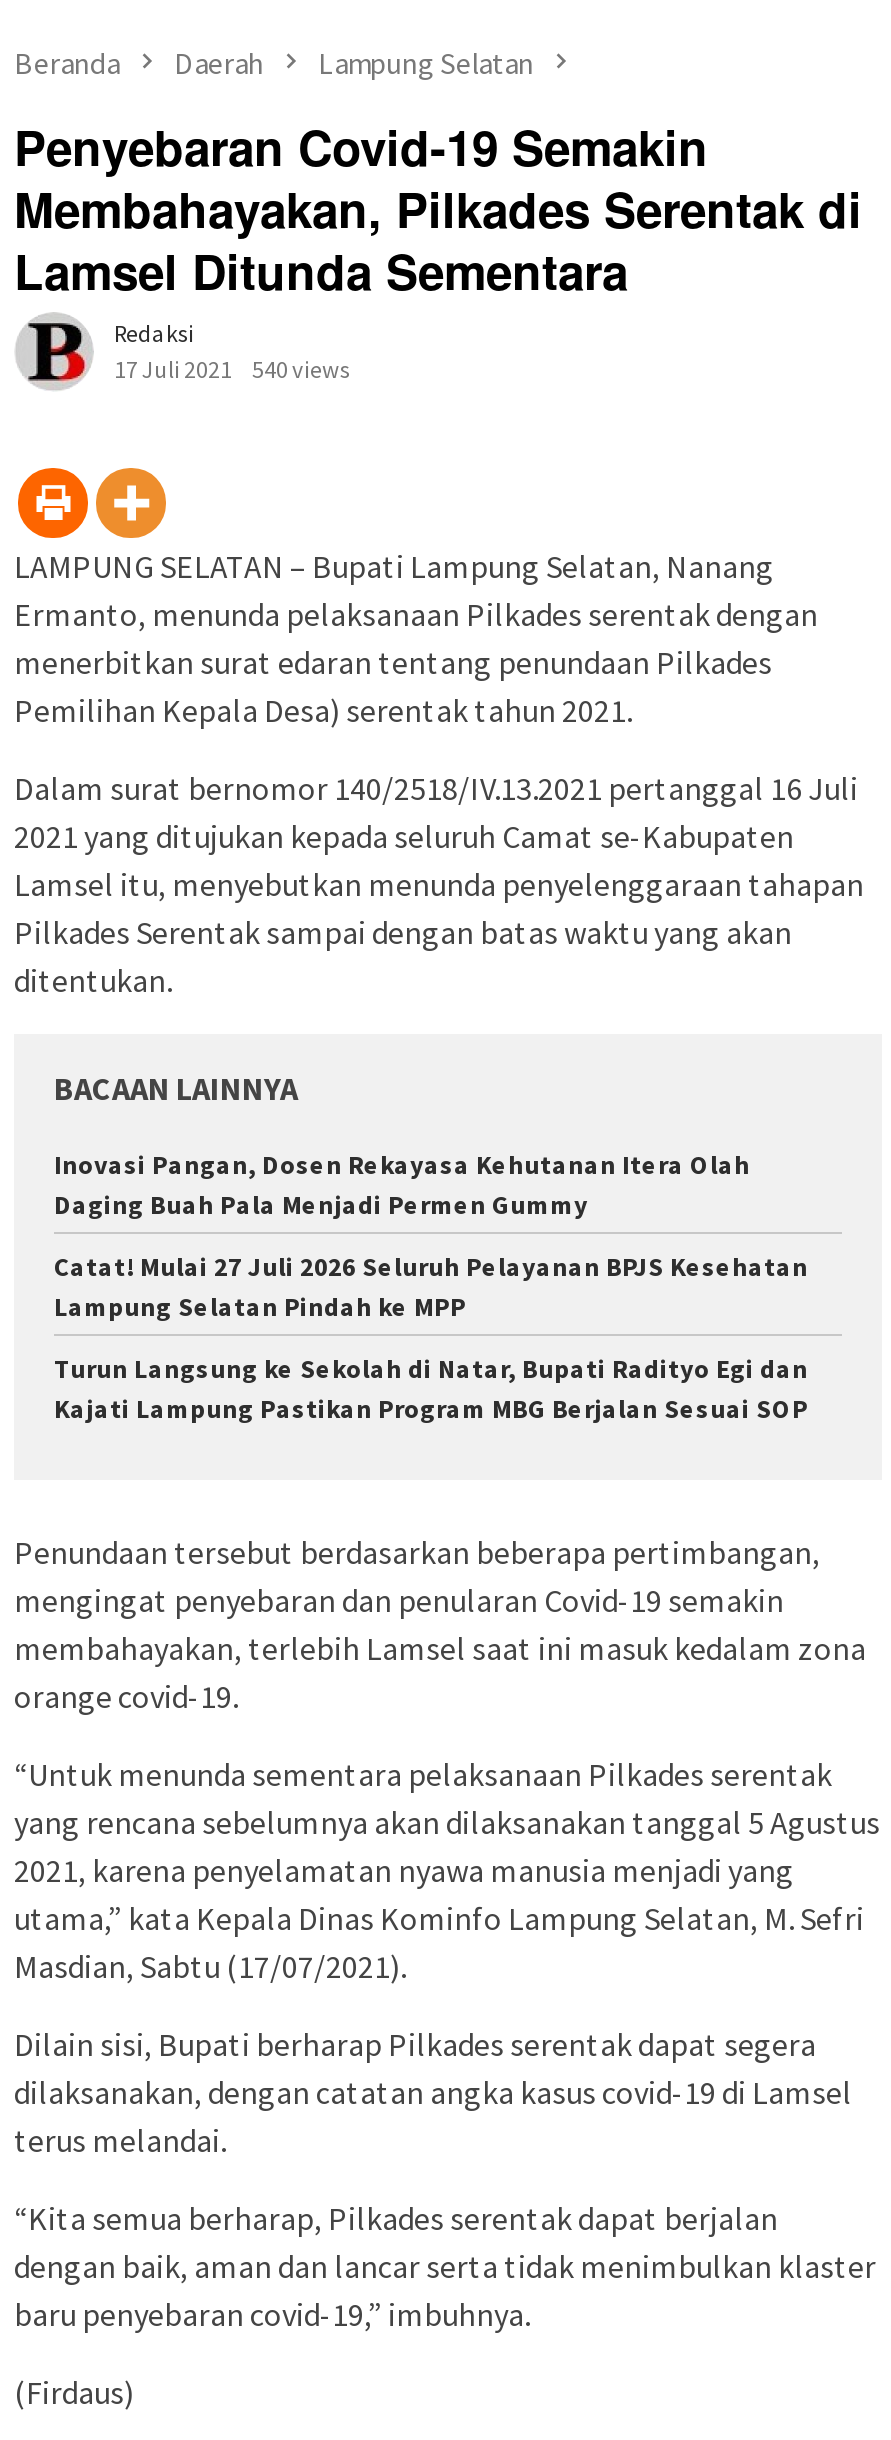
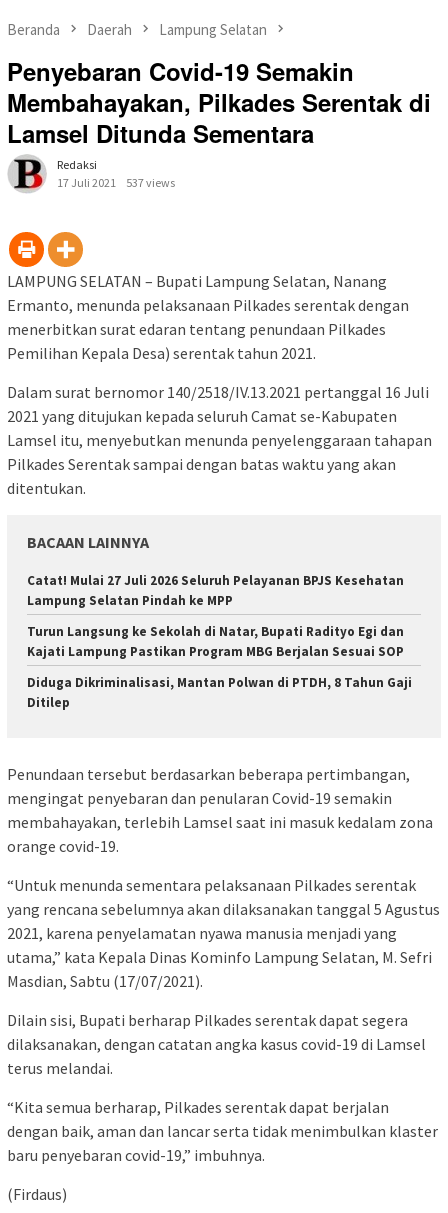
[114,355,350,385] 17 Juli 2021 540 views -> [57,175,175,190] 17 Juli 2021 537 views
[54,1149,750,1223] Inovasi Pangan, Dosen Rekayasa Kehutanan Itera Olah | Daging Buah Pala Menjadi Permen Gummy -> none
moved [54,1251,808,1427] -> [27,572,404,660]: Catat! Mulai 27 Juli 2026 Seluruh Pelayanan BPJS Kesehatan | Lampung Selatan Pindah ke MPP | Turun Langsung ke Sekolah di Natar, Bupati Radityo Egi dan | Kajati Lampung Pastikan Program MBG Berjalan Sesuai SOP
none -> [27,674,412,711] Diduga Dikriminalisasi, Mantan Polwan di PTDH, 8 Tahun Gaji | Ditilep

